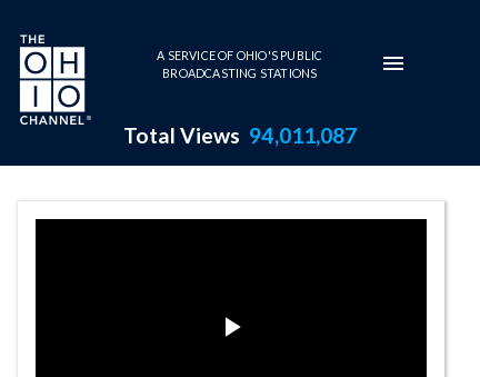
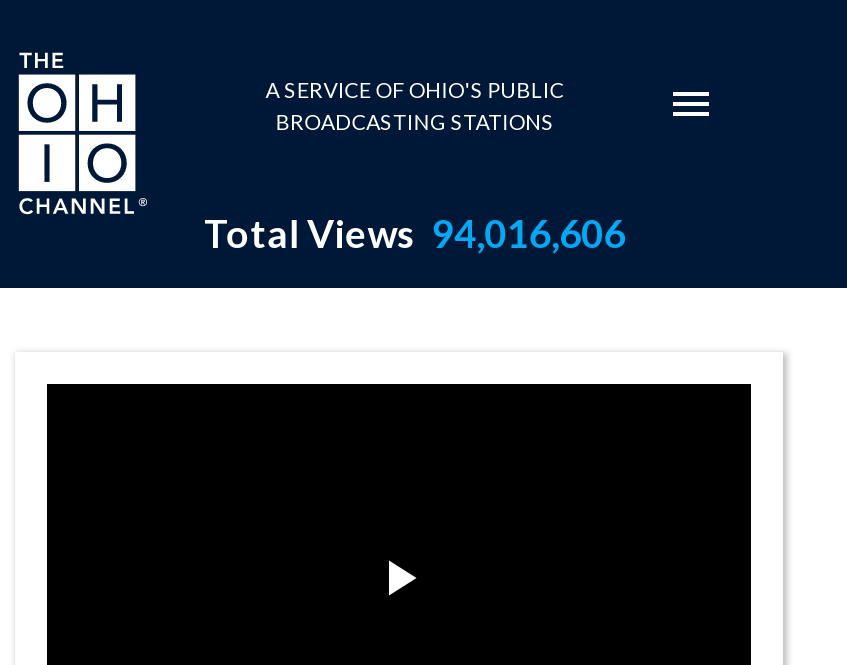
[123,122,357,148] Total Views 94,011,087 -> [204,210,625,256] Total Views 94,016,606

